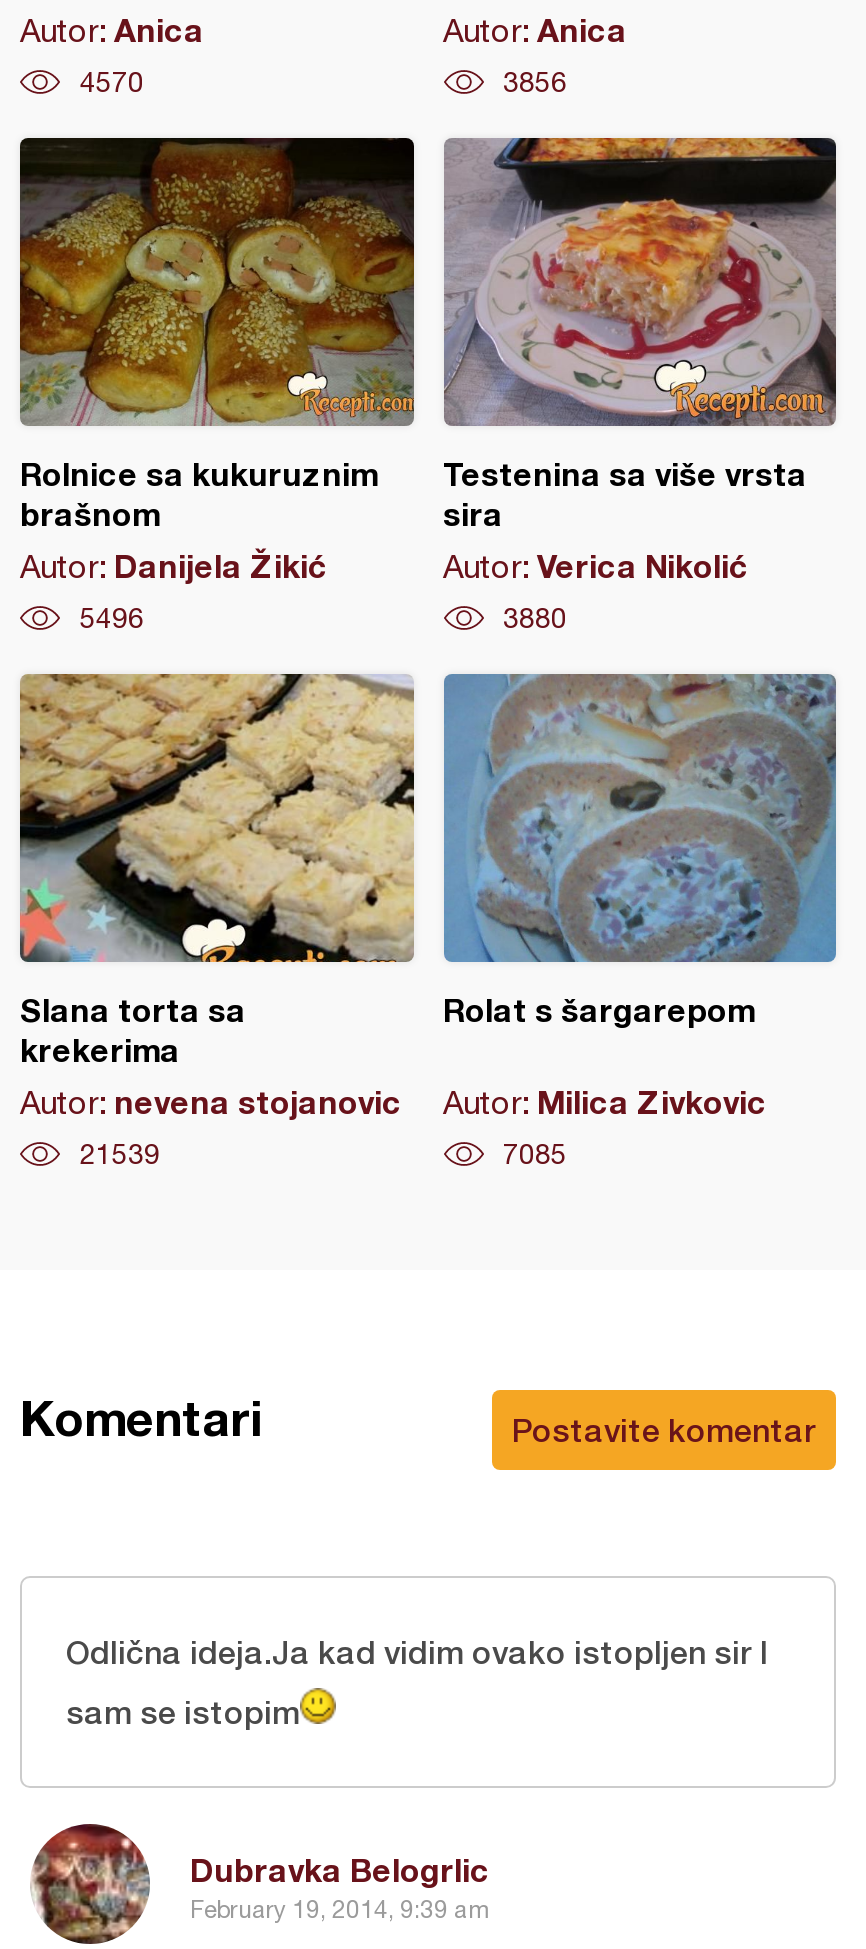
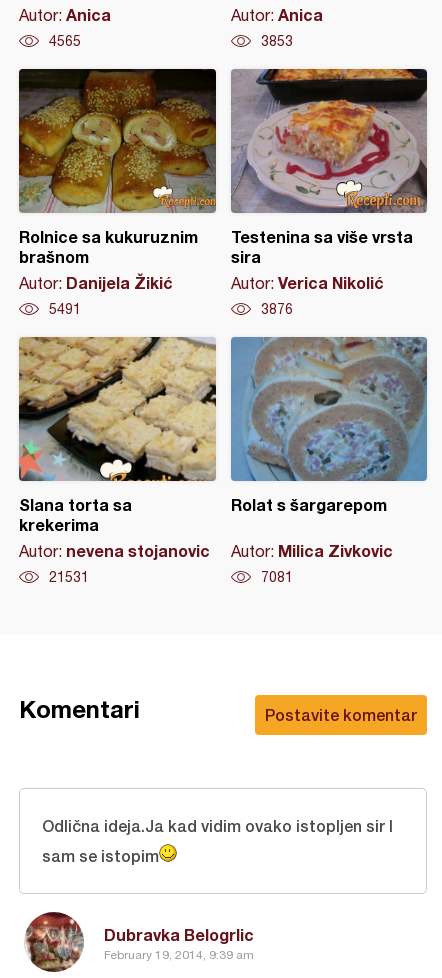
[80,66,144,98] 4570 -> [49,33,81,49] 4565
[503,66,567,98] 3856 -> [260,33,292,49] 3853
[80,602,144,634] 5496 -> [49,301,81,317] 5491
[503,602,567,634] 3880 -> [260,301,292,317] 3876
[80,1138,160,1170] 21539 -> [49,569,89,585] 21531
[503,1138,567,1170] 7085 -> [260,569,292,585] 7081

